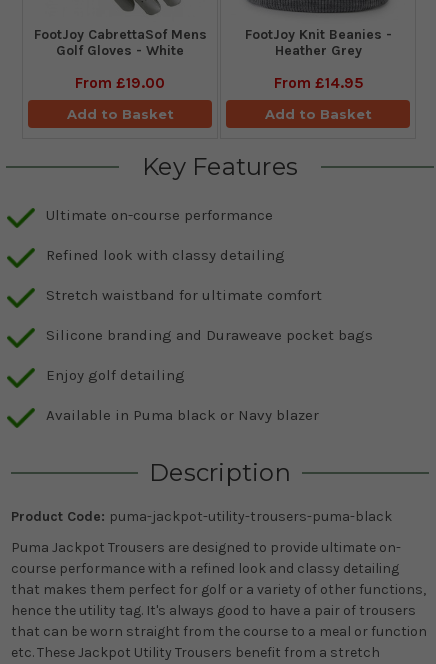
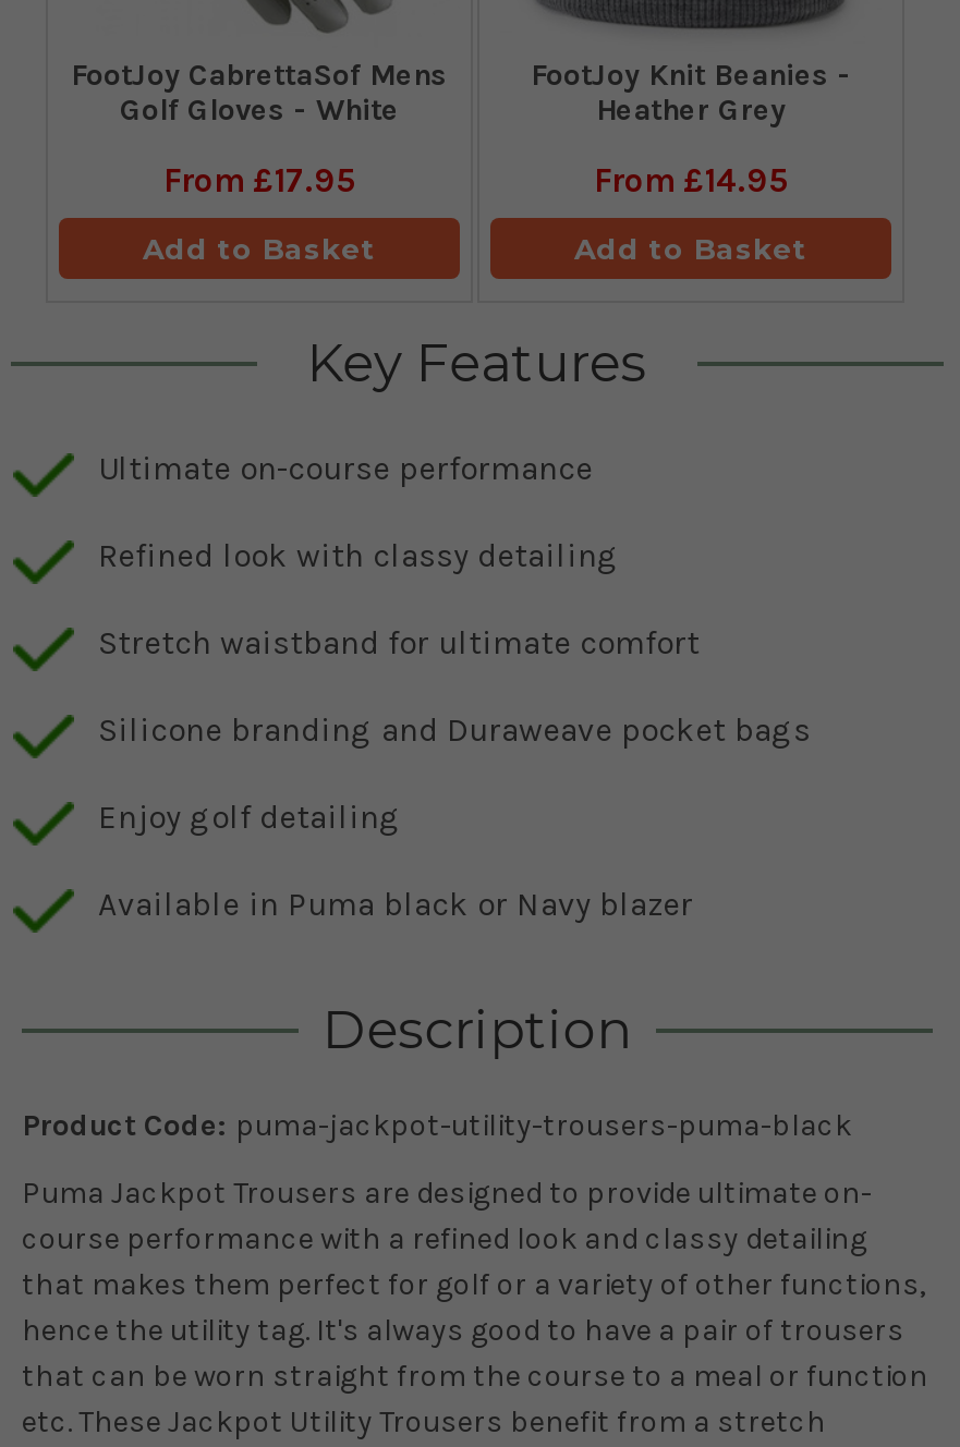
[75,74,165,92] From £19.00 -> [163,162,355,201] From £17.95

